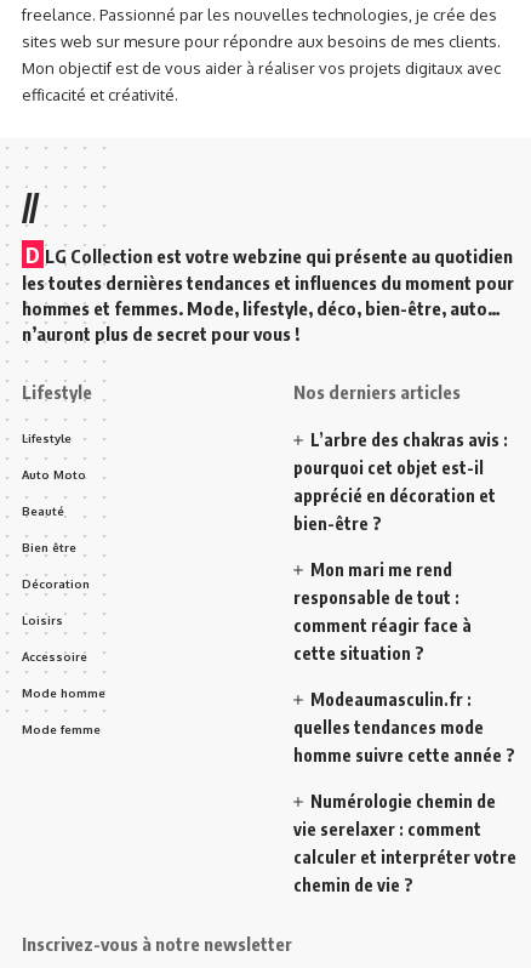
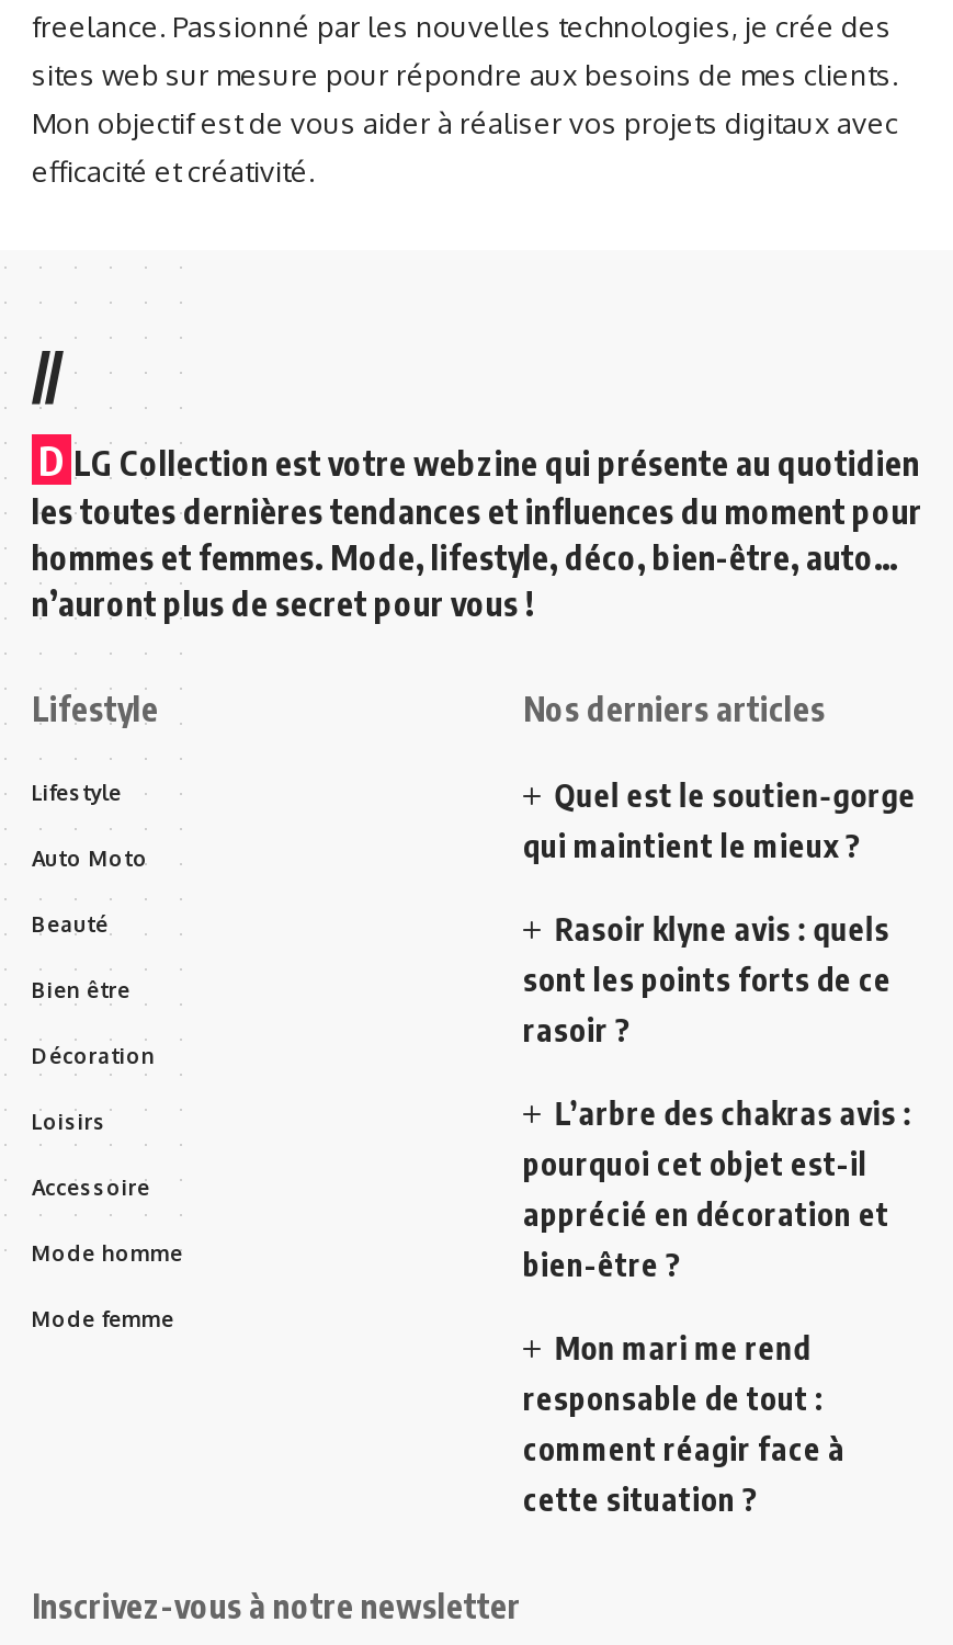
none -> [523,776,916,1048] Quel est le soutien-gorge | qui maintient le mieux ? | Rasoir klyne avis : quels | sont les points forts de ce | rasoir ?
moved [293,429,508,663] -> [523,1094,912,1517]: L’arbre des chakras avis : | pourquoi cet objet est-il | apprécié en décoration et | bien-être ? | Mon mari me rend | responsable de tout : | comment réagir face à | cette situation ?
[293,689,516,895] Modeaumasculin.fr : | quelles tendances mode | homme suivre cette année ? | Numérologie chemin de | vie serelaxer : comment | calculer et interpréter votre | chemin de vie ? -> none

